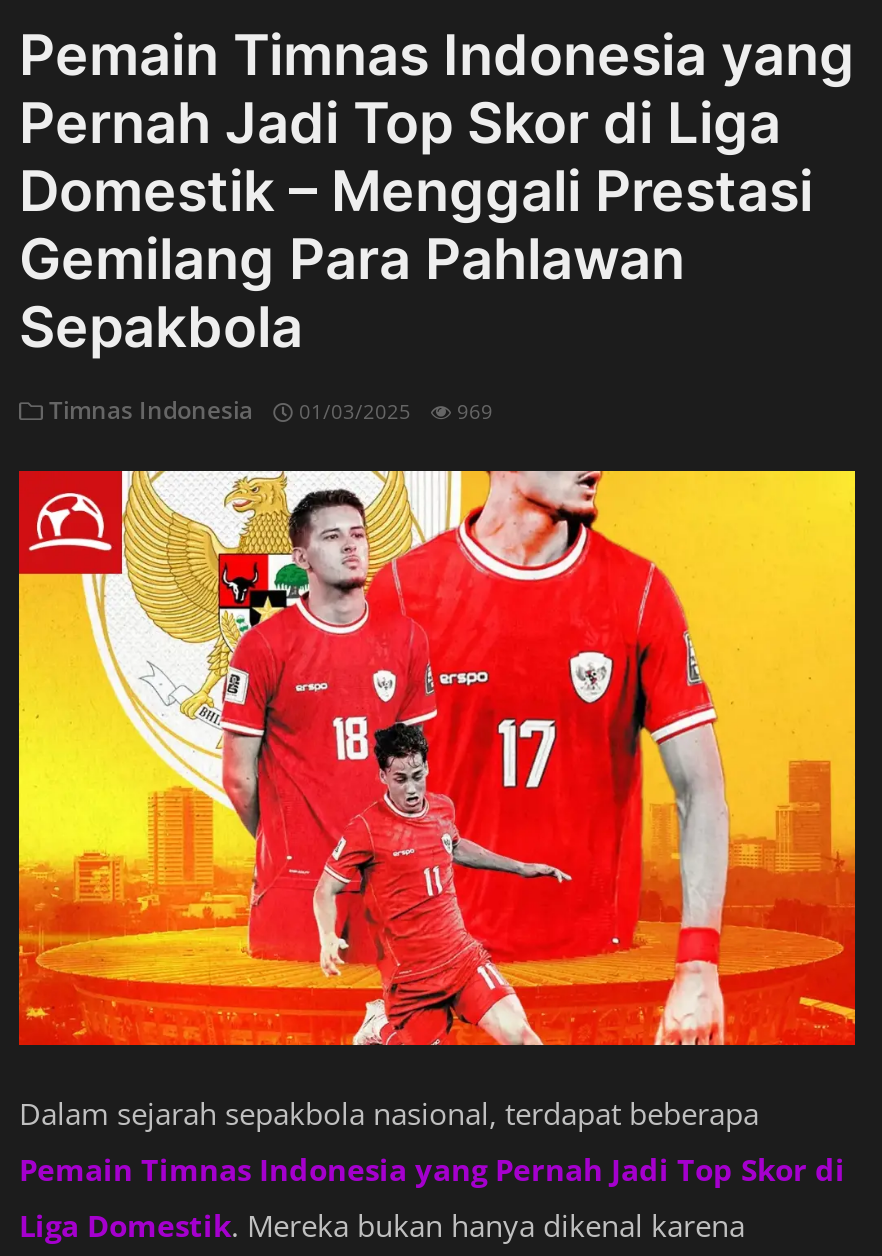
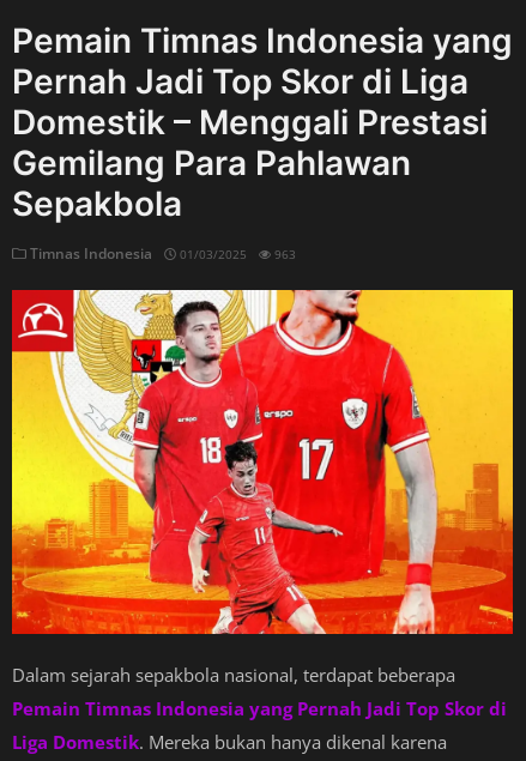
[43,393,493,427] Timnas Indonesia 01/03/2025 969 -> [26,243,296,264] Timnas Indonesia 01/03/2025 963

